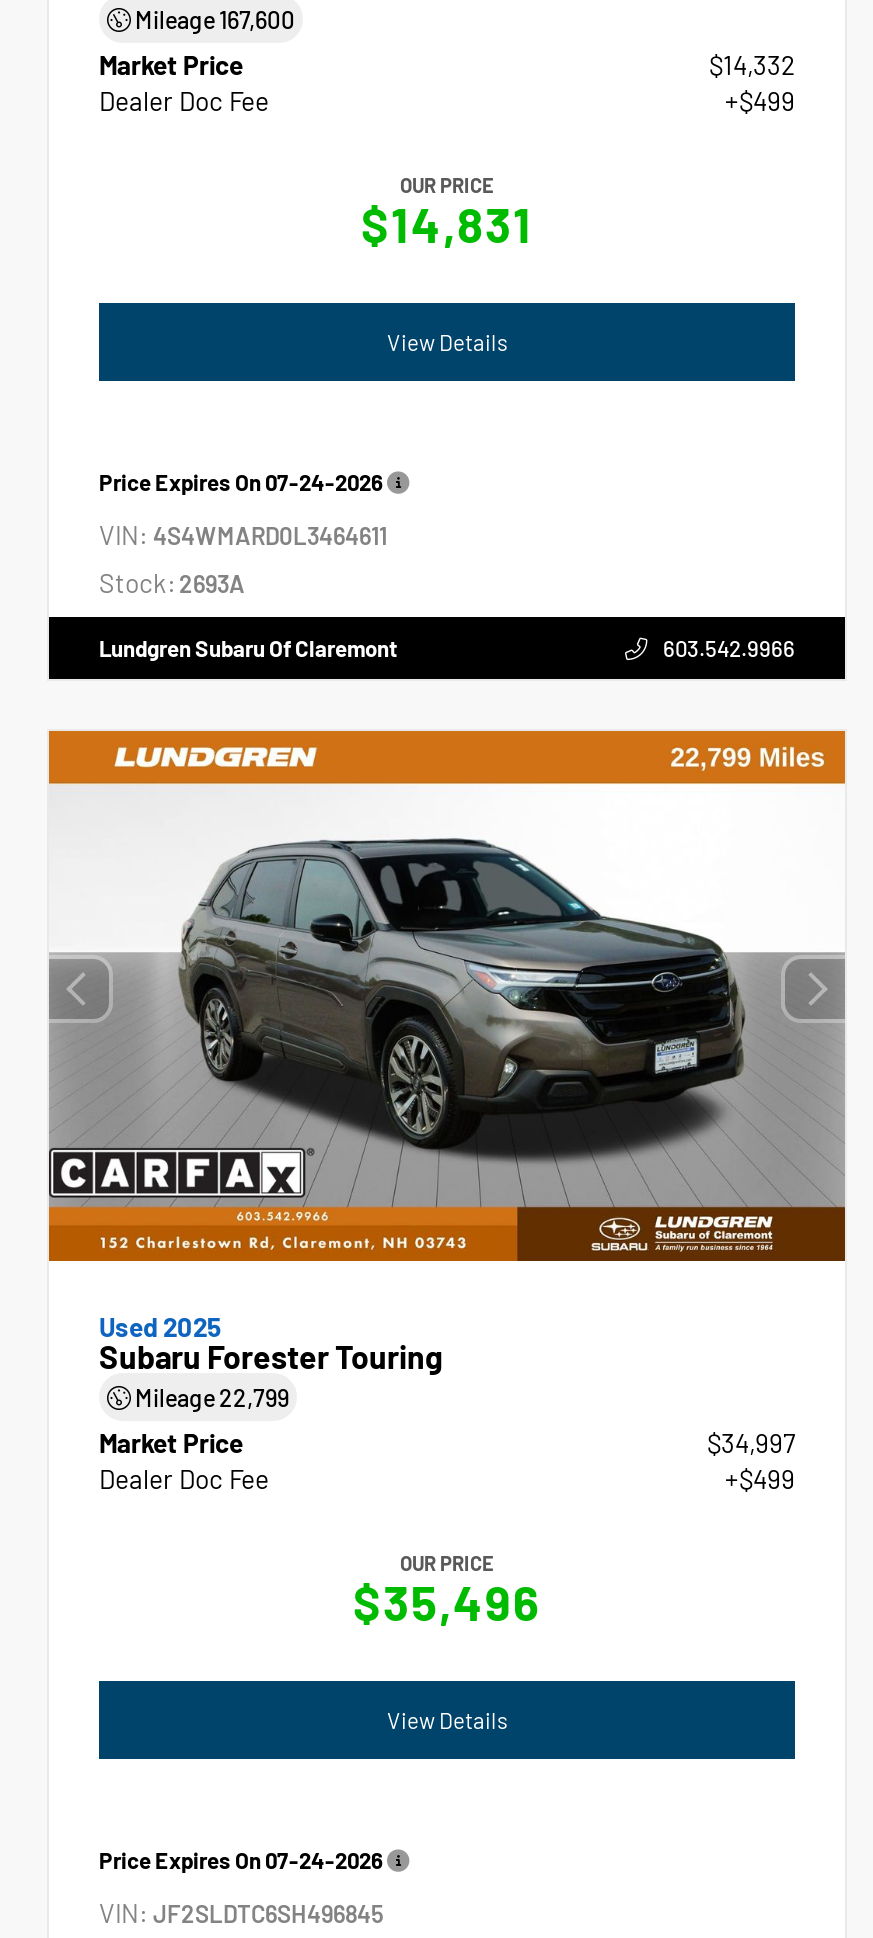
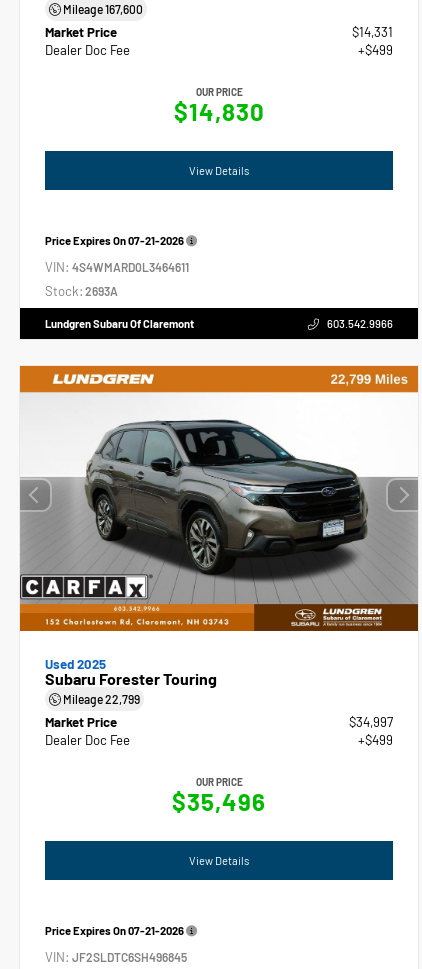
[709,49,795,81] $14,332 -> [352,25,393,41] $14,331
[361,194,533,252] $14,831 -> [173,97,264,126] $14,830
[99,468,383,494] Price Expires On 07-24-2026 -> [45,234,184,247] Price Expires On 07-21-2026
[99,1847,383,1873] Price Expires On 07-24-2026 -> [45,924,184,937] Price Expires On 07-21-2026

